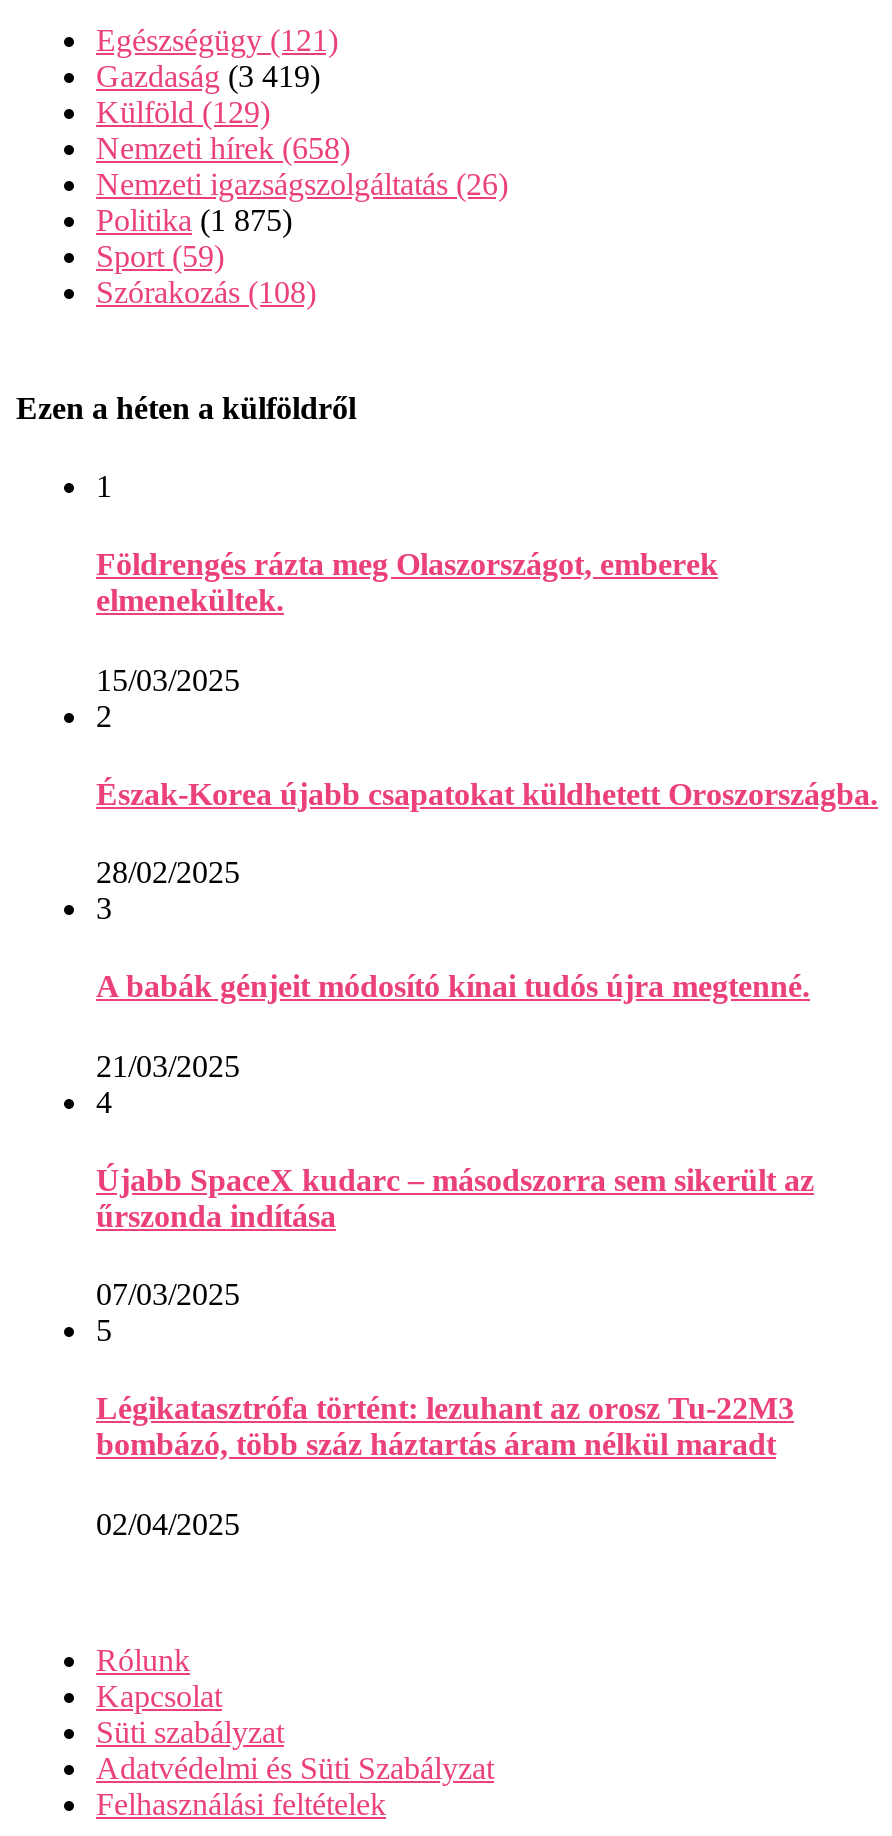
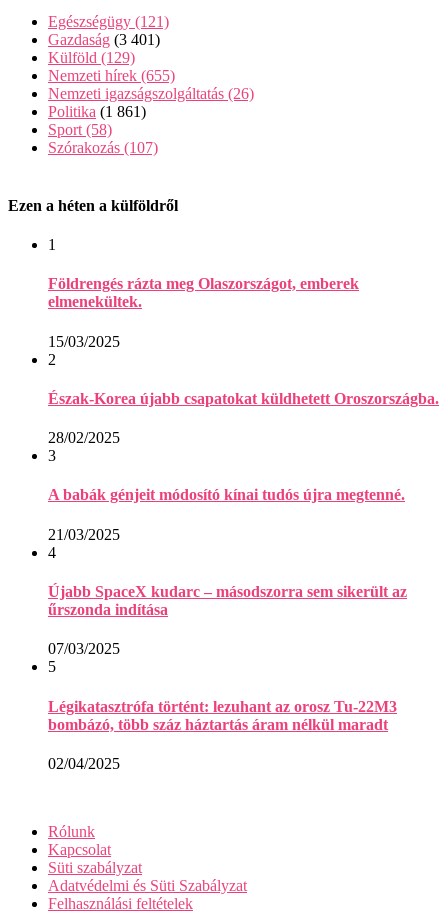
[96,59,320,93] Gazdaság (3 419) -> [48,31,160,48] Gazdaság (3 401)
[96,131,350,165] Nemzeti hírek (658) -> [48,67,175,84] Nemzeti hírek (655)
[96,203,292,237] Politika (1 875) -> [48,103,146,120] Politika (1 861)
[96,239,224,273] Sport (59) -> [48,121,112,138] Sport (58)
[96,275,316,309] Szórakozás (108) -> [48,139,158,156] Szórakozás (107)

